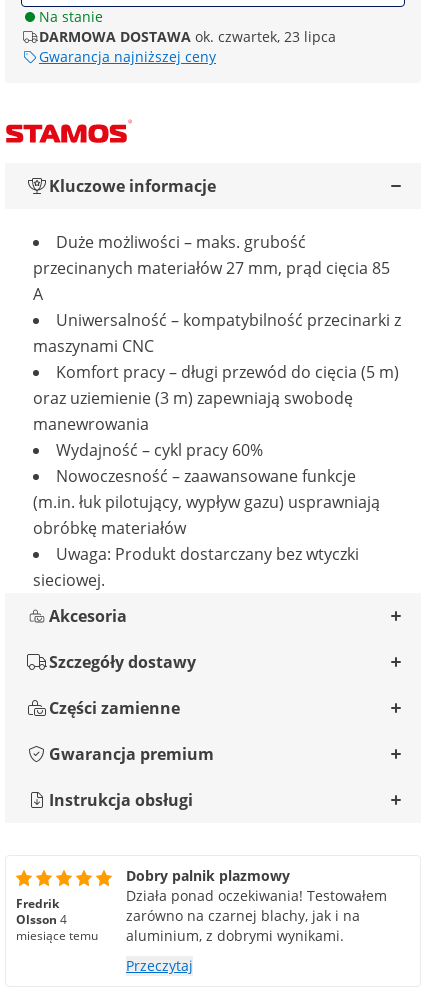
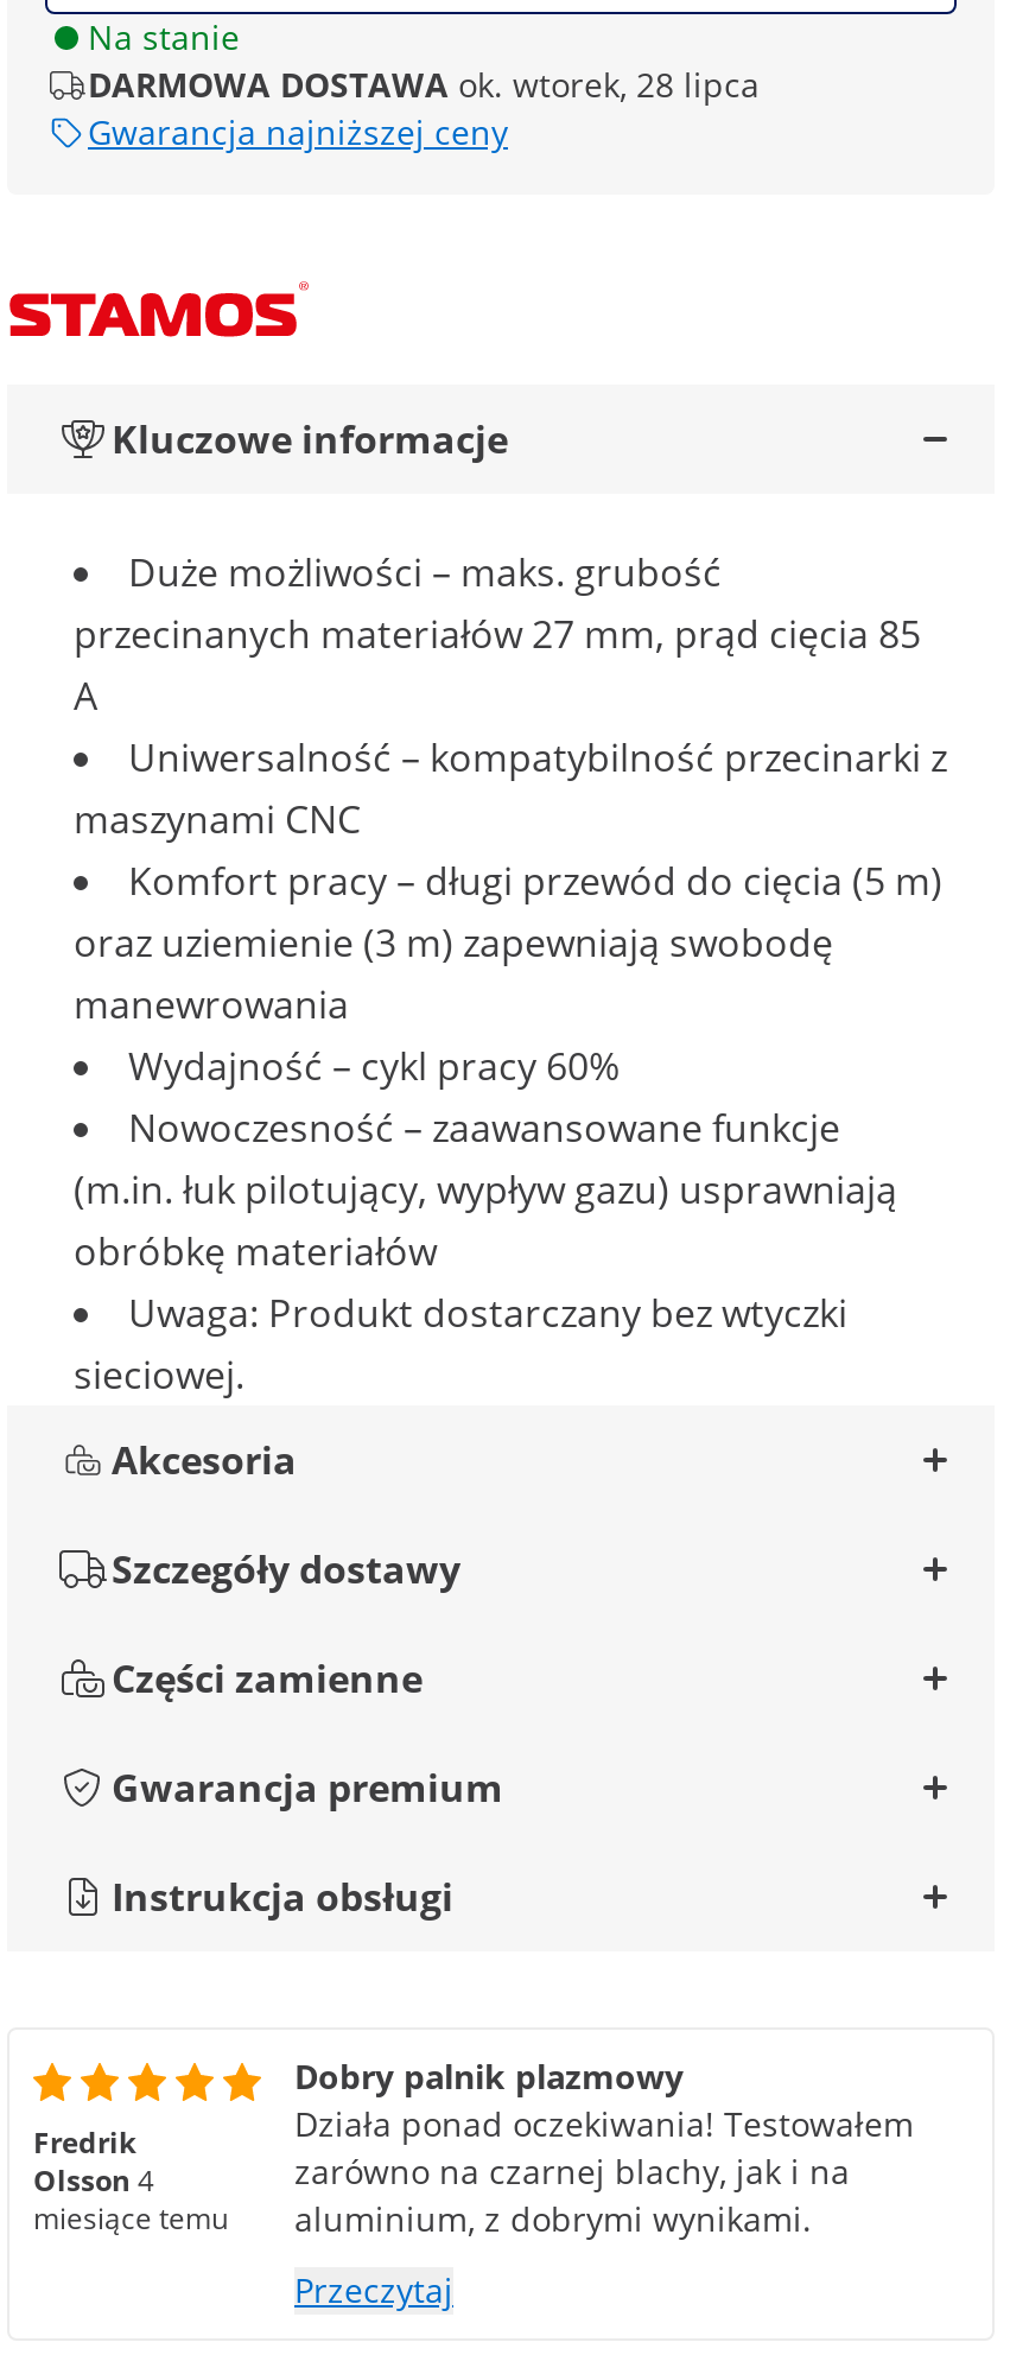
[39,27,336,46] DARMOWA DOSTAWA ok. czwartek, 23 lipca -> [88,62,760,107] DARMOWA DOSTAWA ok. wtorek, 28 lipca

